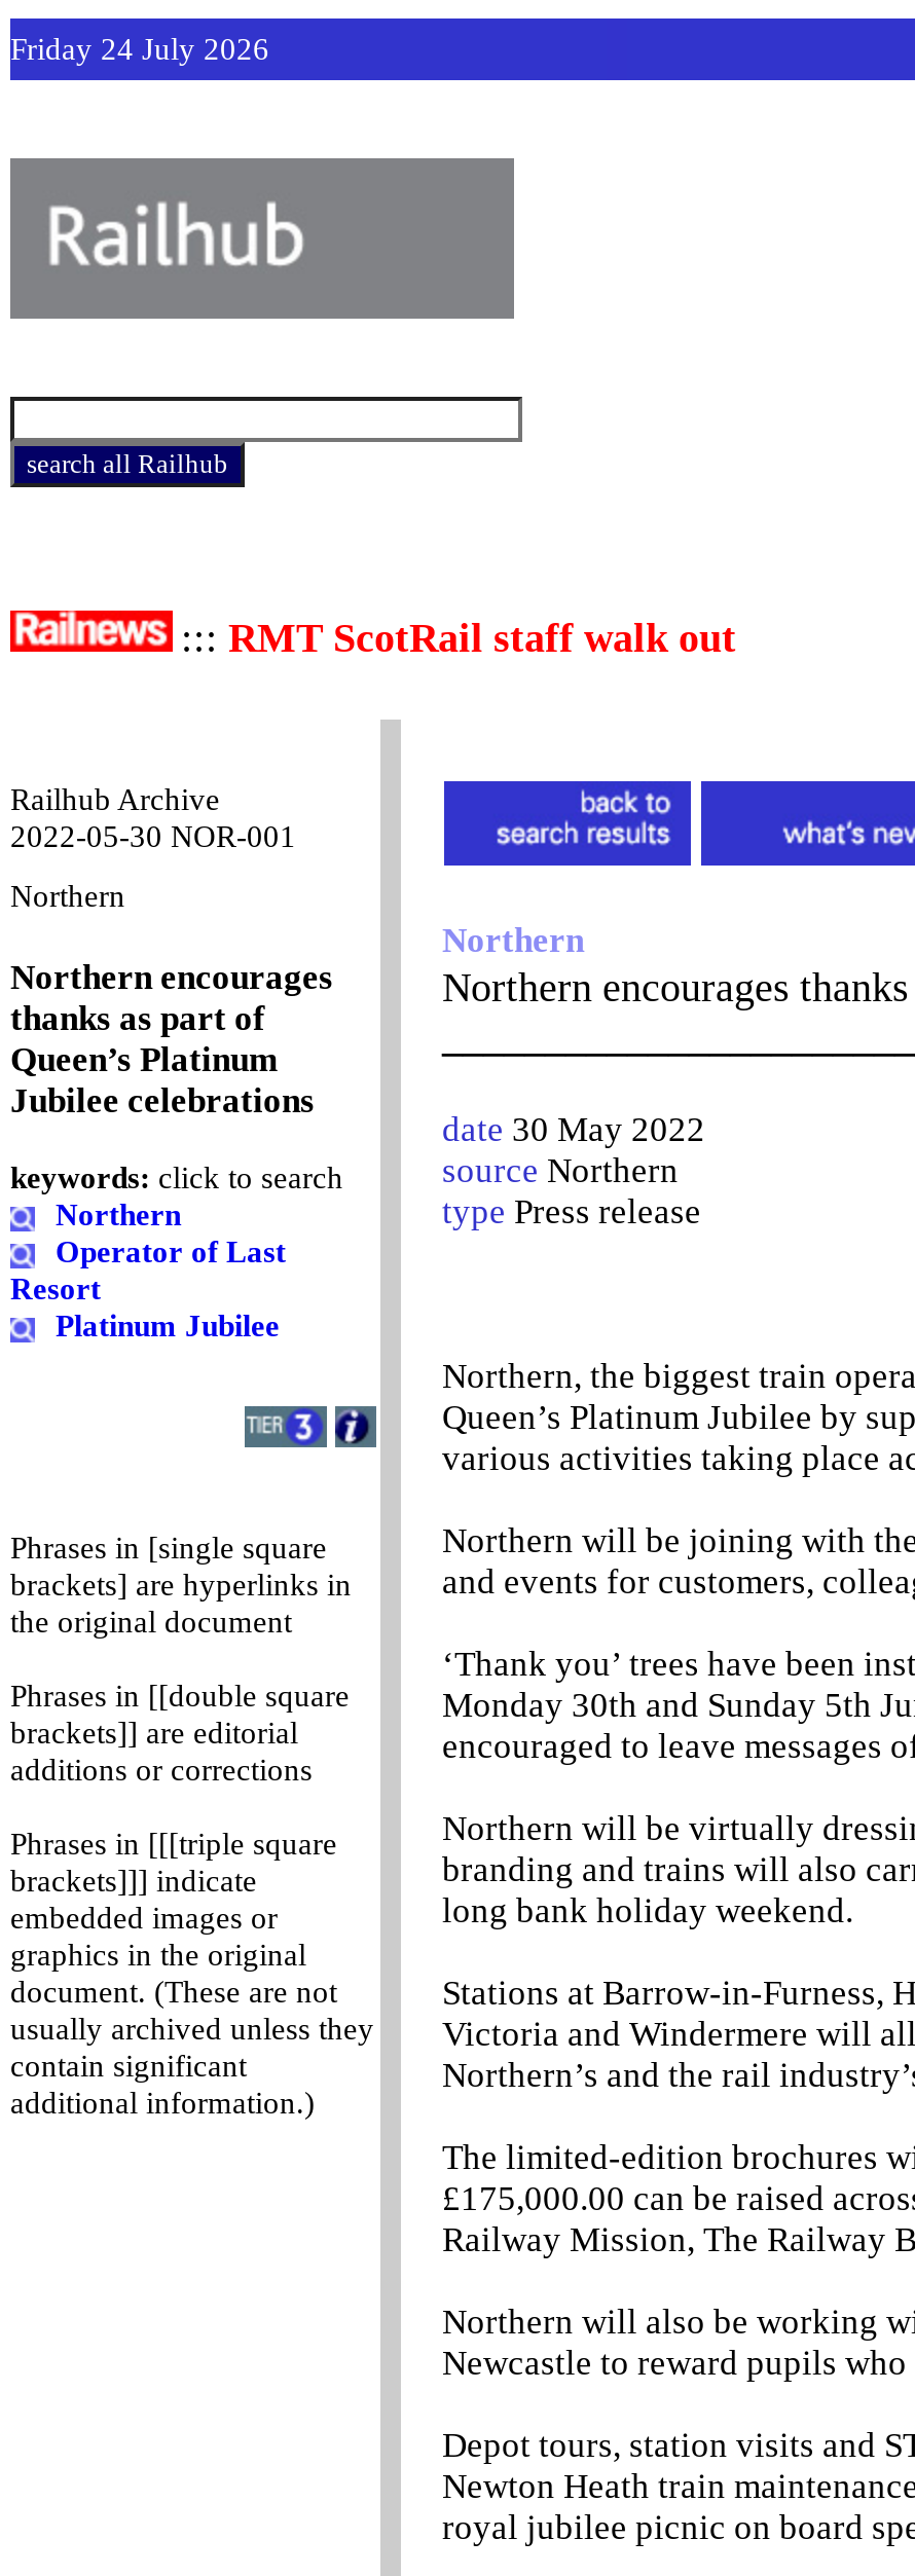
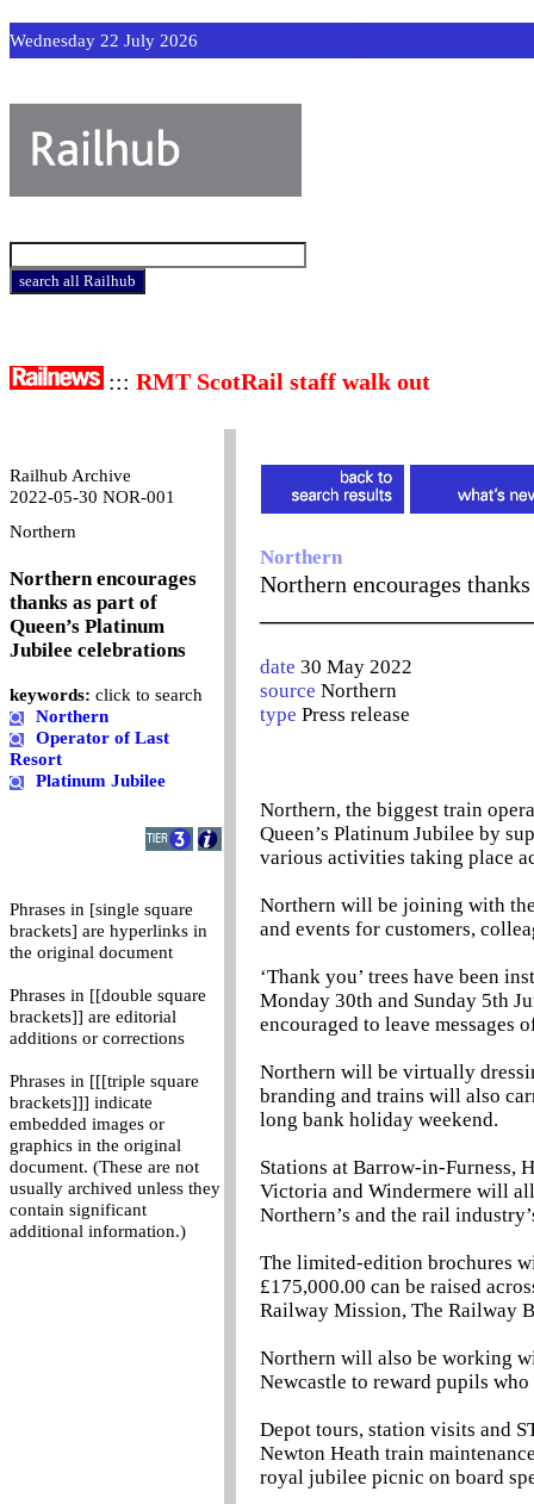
[10,33,269,66] Friday 24 July 2026 -> [10,31,198,50] Wednesday 22 July 2026

